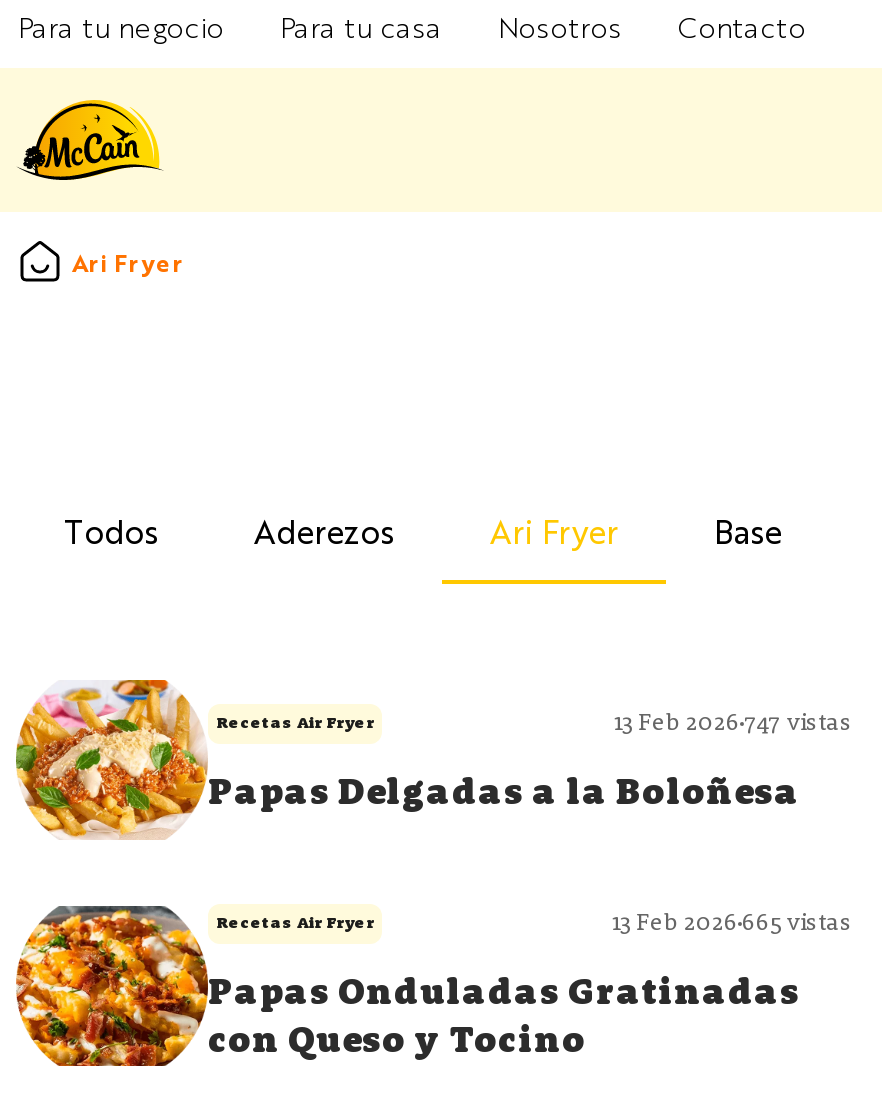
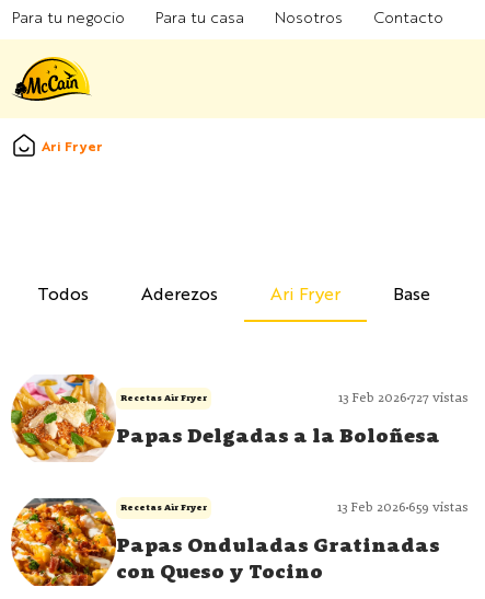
[614,711,852,735] 13 Feb 2026 747 vistas -> [338,391,469,405] 13 Feb 2026 727 vistas
[612,912,852,936] 13 Feb 2026 665 vistas -> [337,502,469,515] 13 Feb 2026 659 vistas

